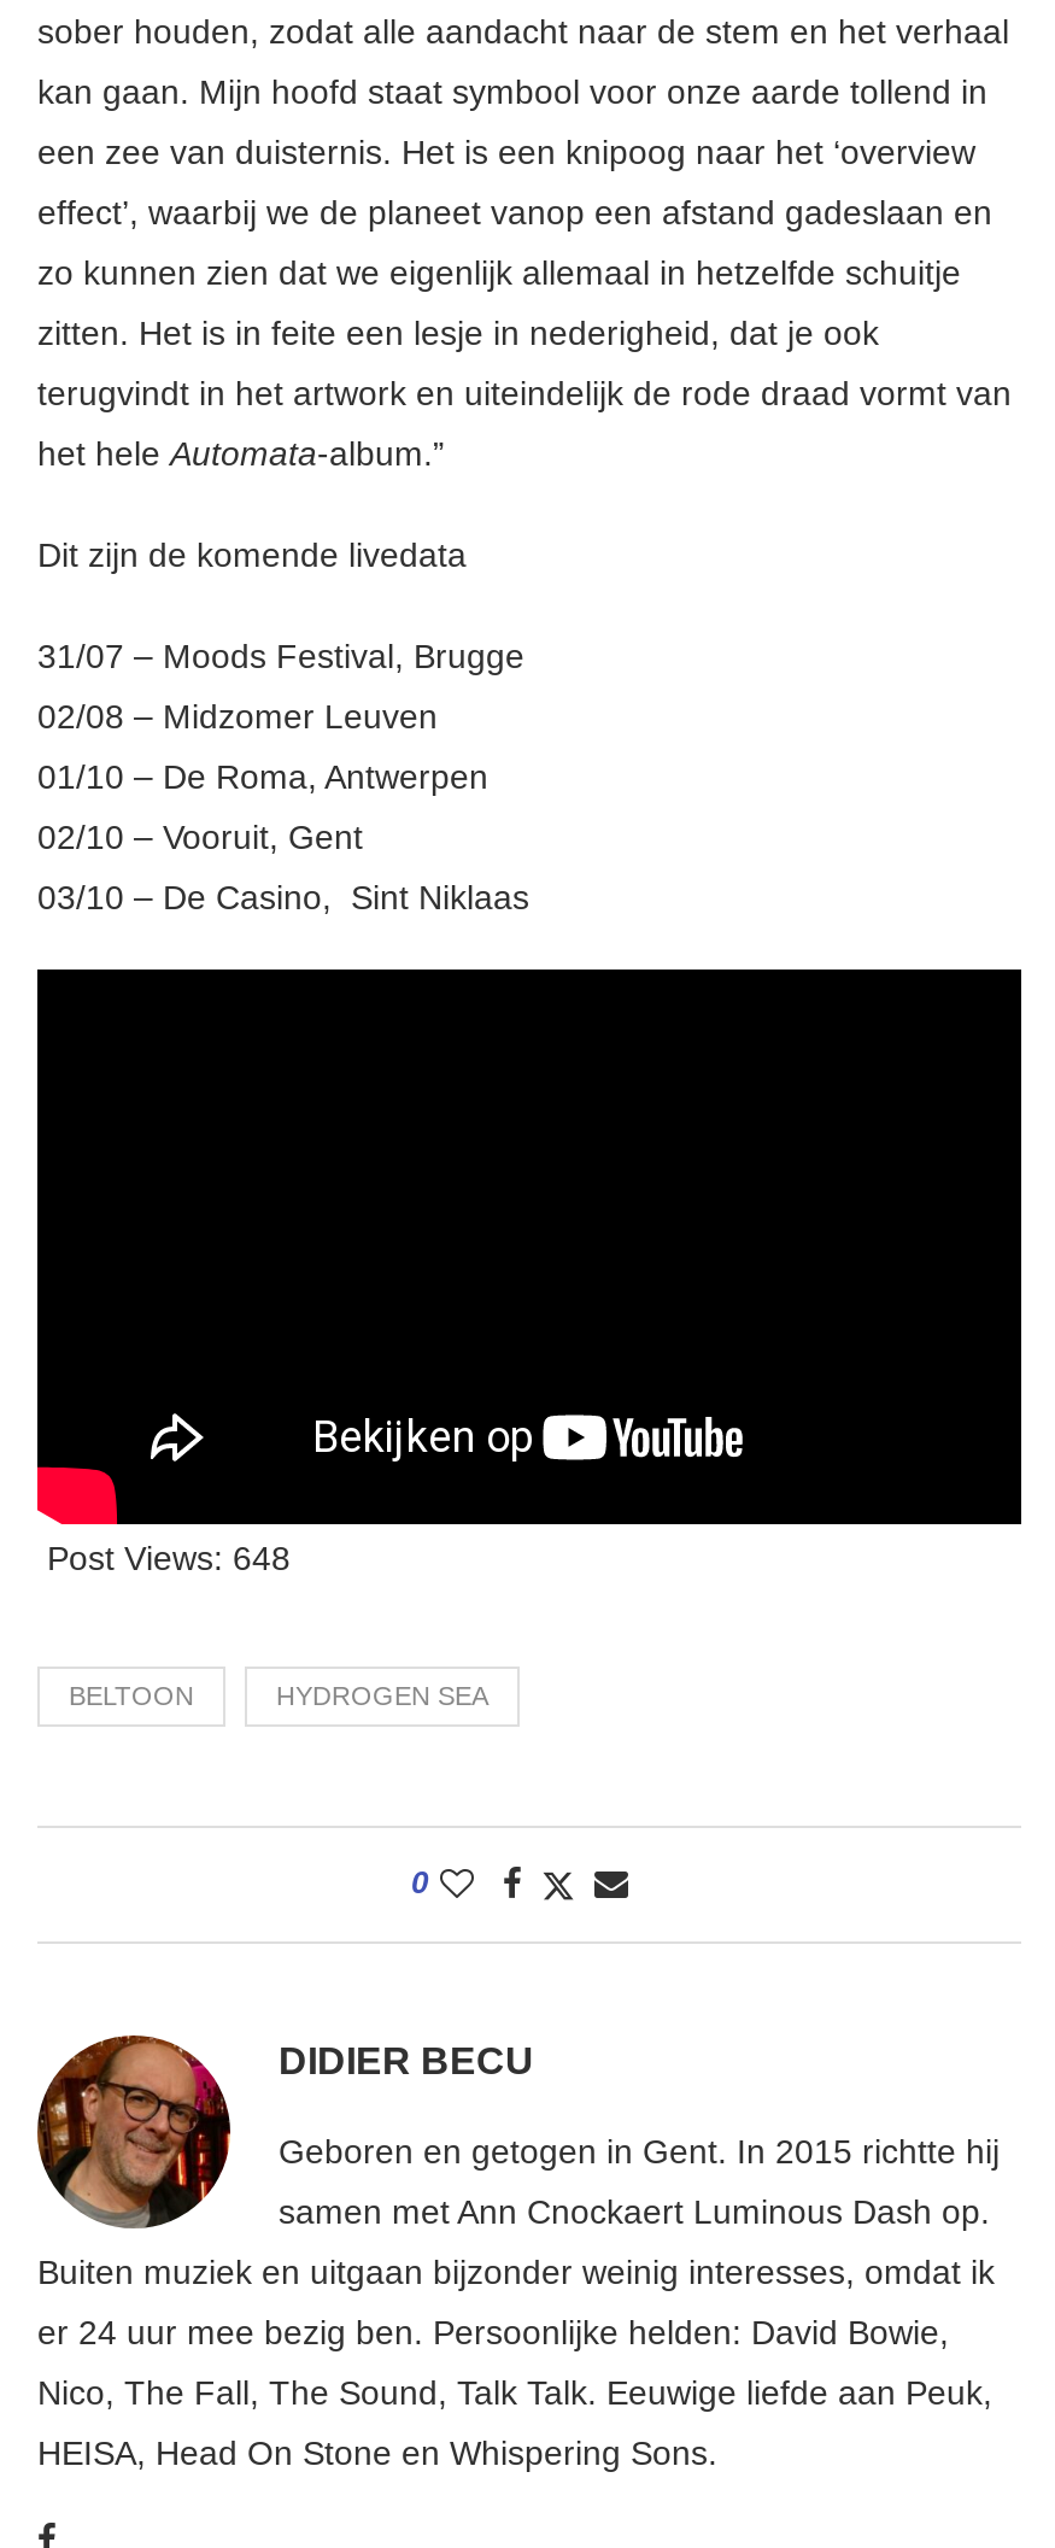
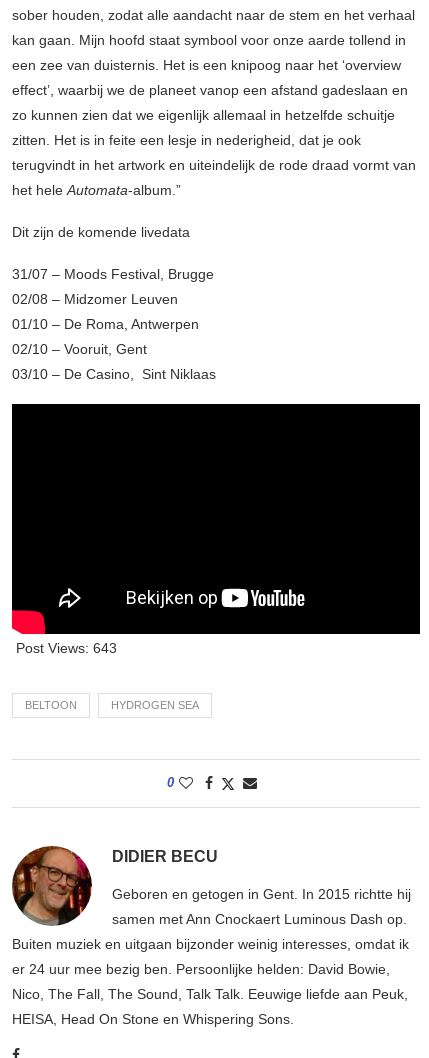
[47,1538,291,1576] Post Views: 648 -> [16,640,117,656] Post Views: 643

